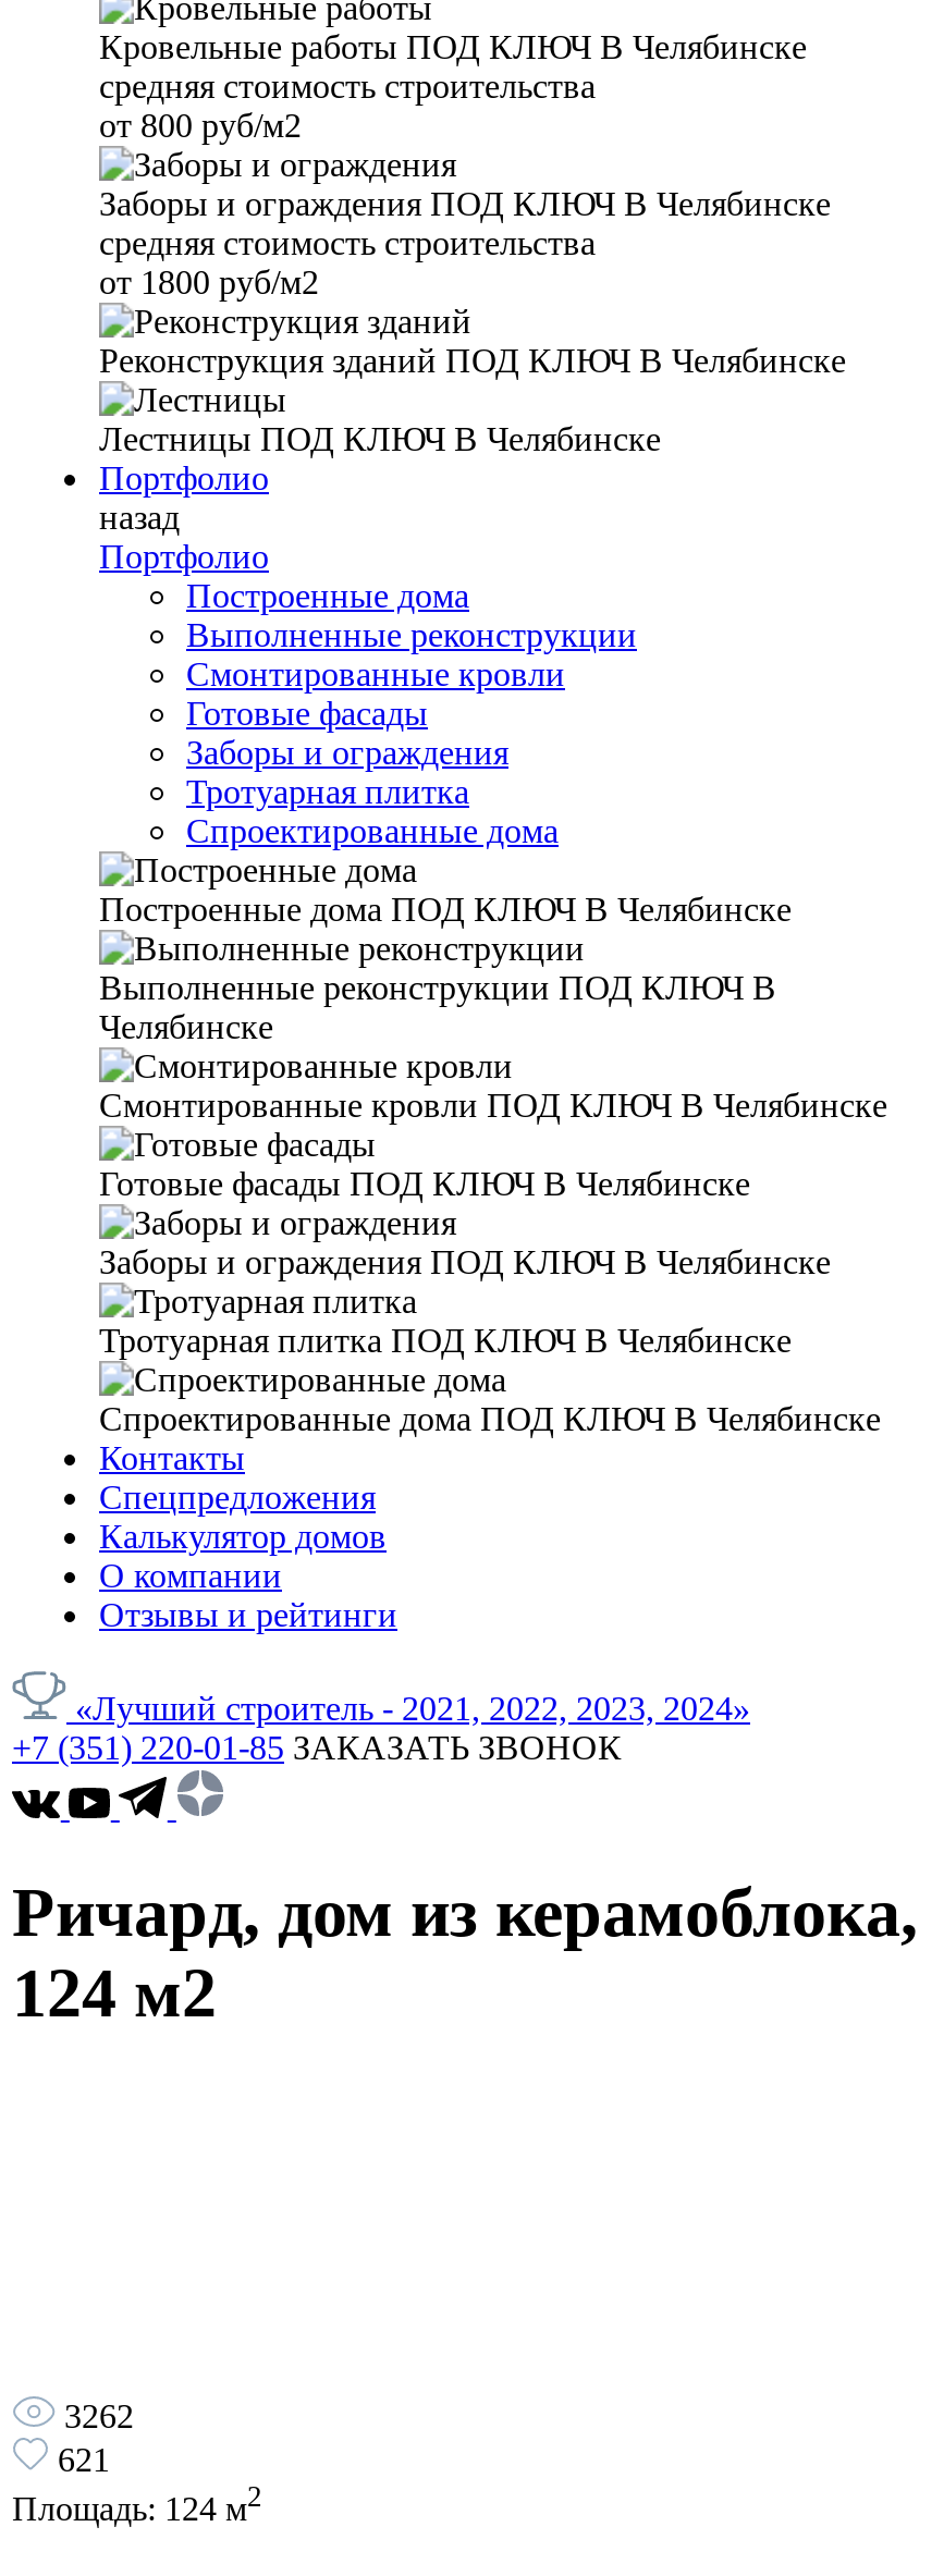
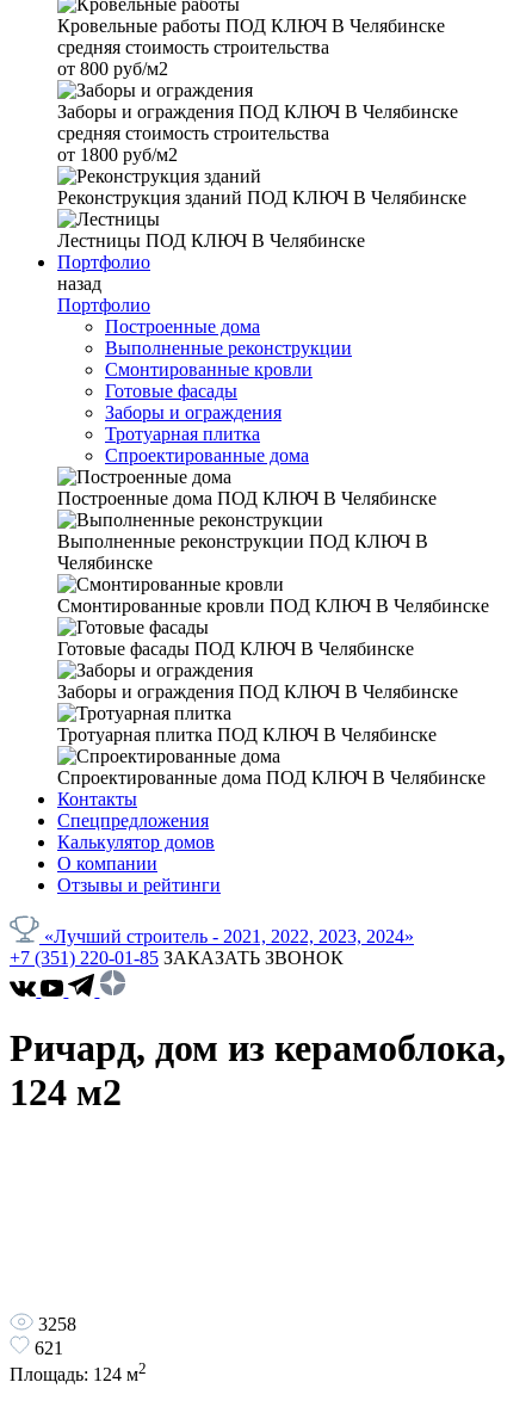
[64,2397,134,2434] 3262 -> [38,1314,76,1334] 3258

